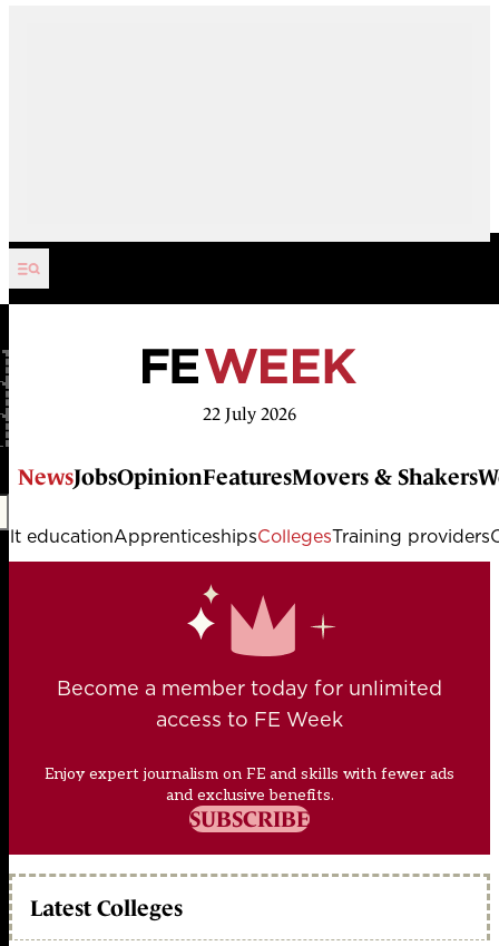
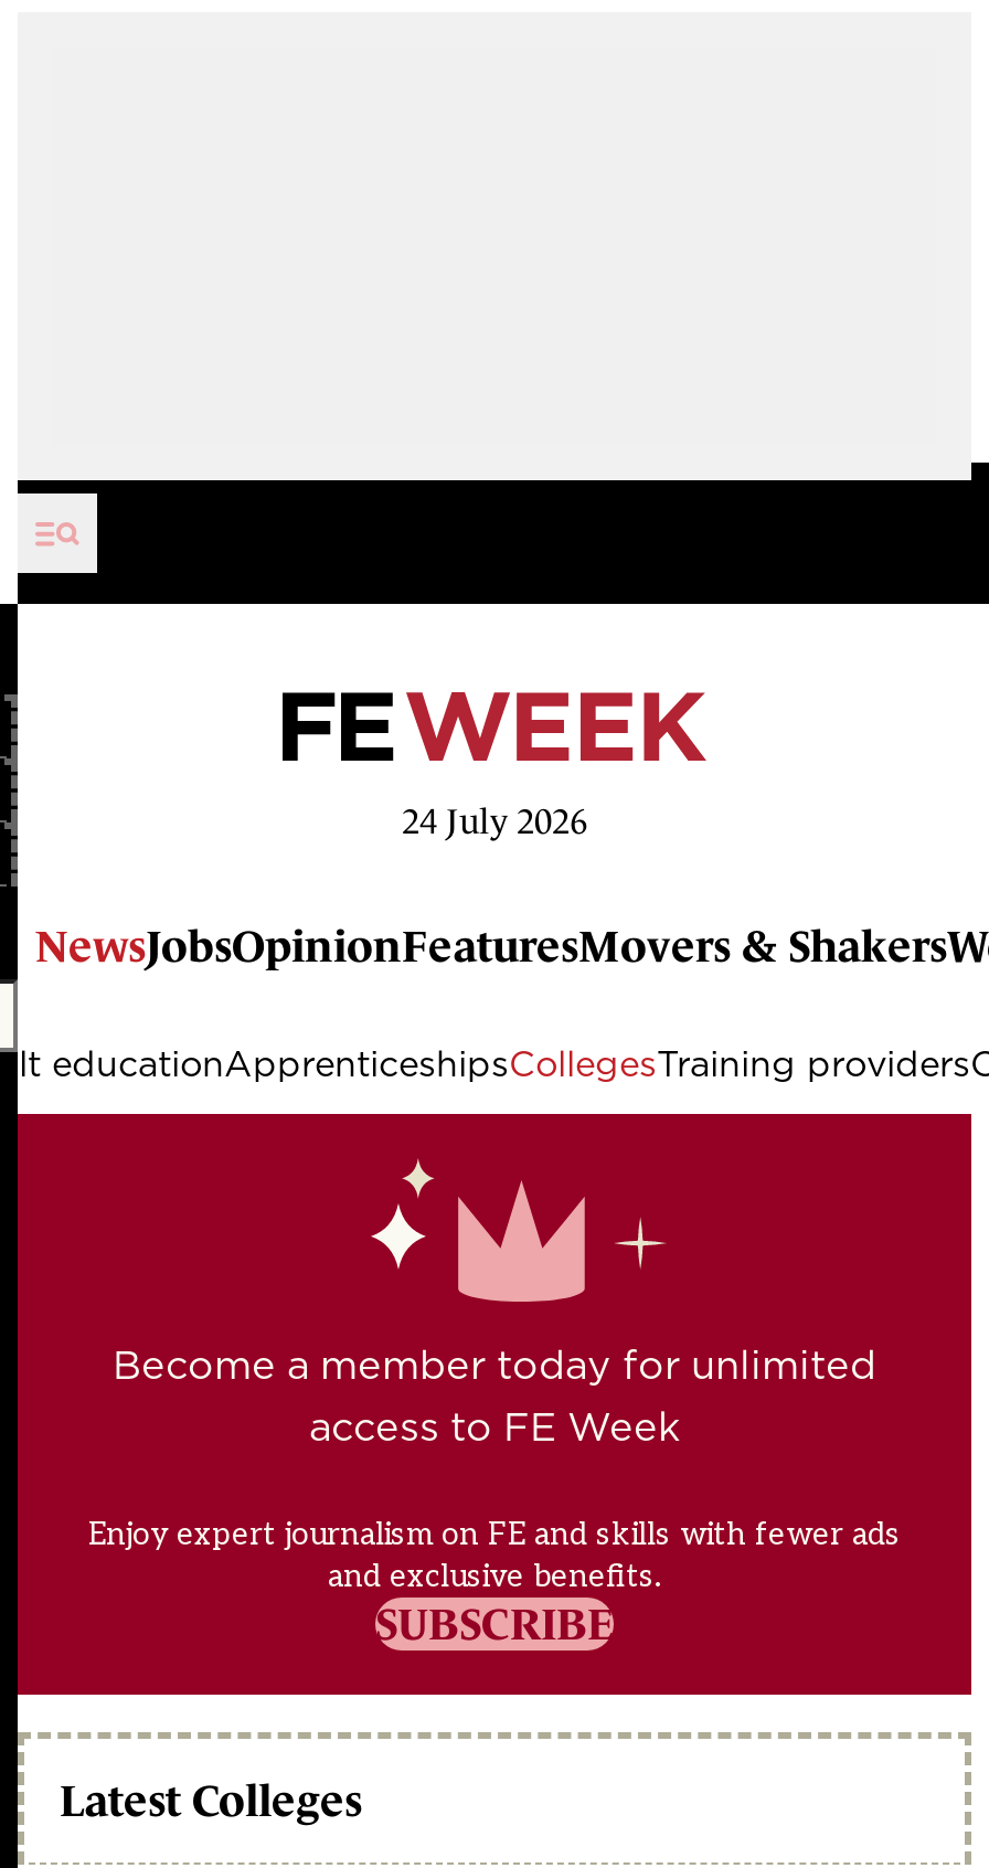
[203,405,296,424] 22 July 2026 -> [402,803,587,841] 24 July 2026

